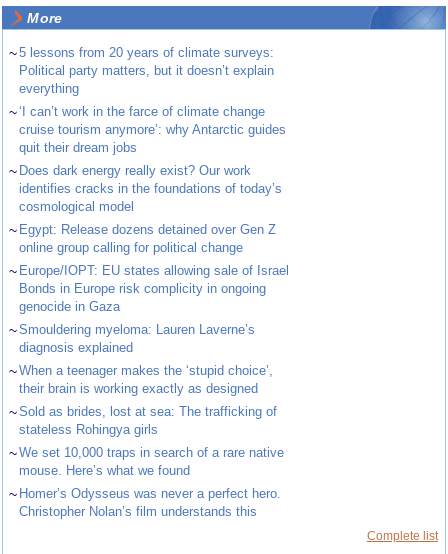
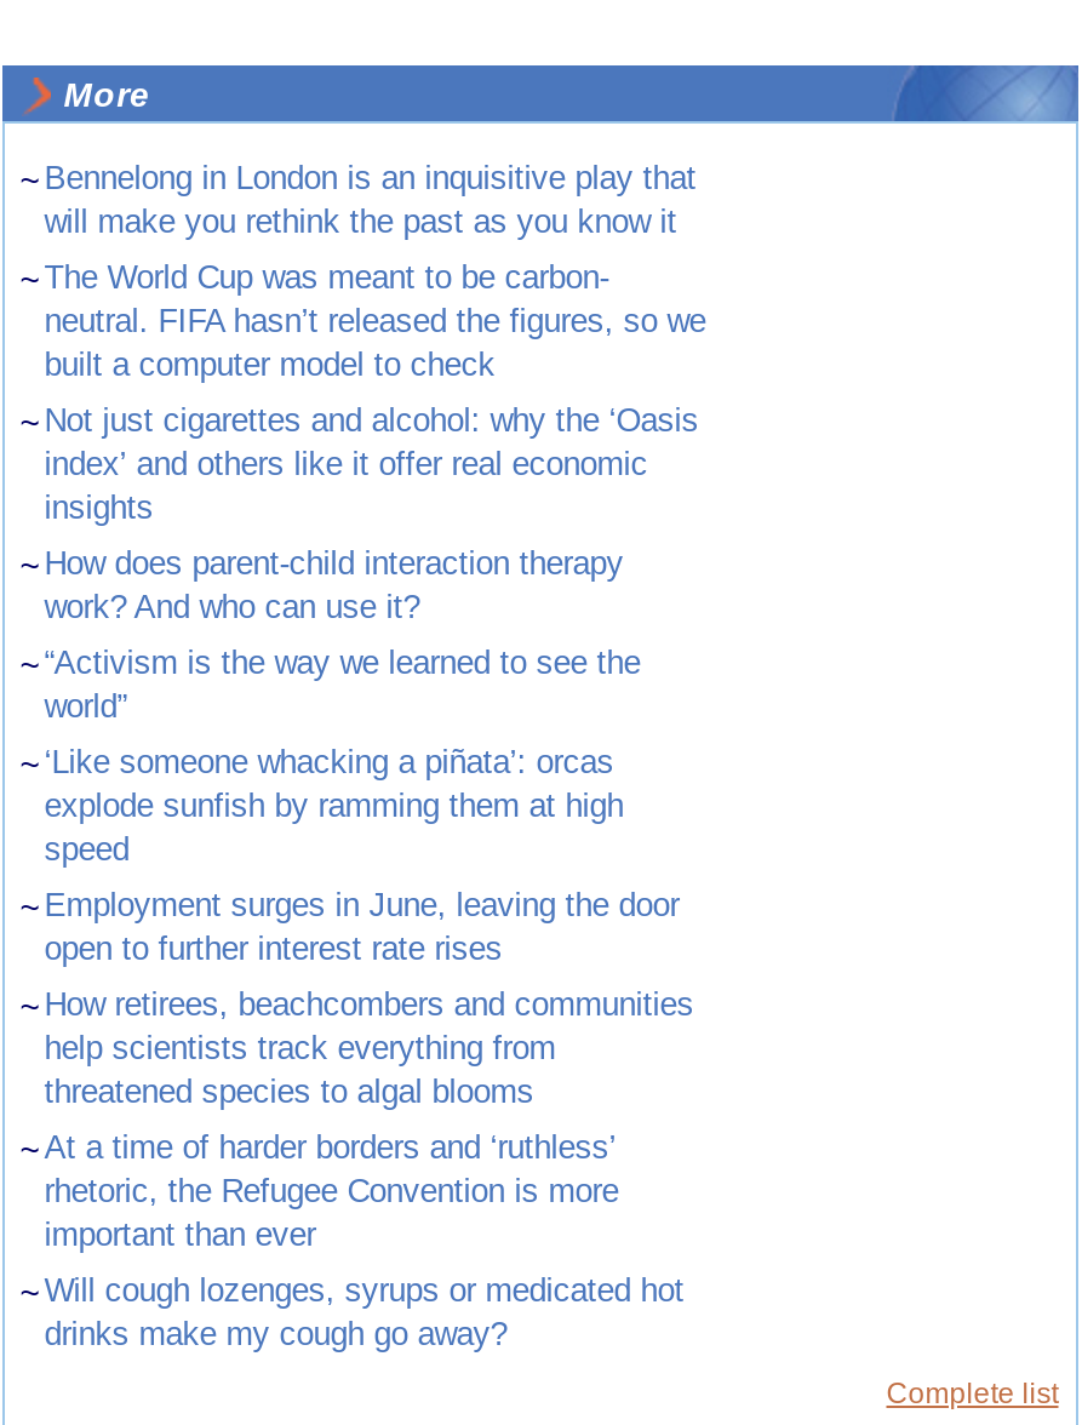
[9,45,274,96] ~ 5 lessons from 20 years of climate surveys: | Political party matters, but it doesn’t explain | everything -> [20,162,696,242] ~ Bennelong in London is an inquisitive play that | will make you rethink the past as you know it
[9,104,286,155] ~ ‘I can’t work in the farce of climate change | cruise tourism anymore’: why Antarctic guides | quit their dream jobs -> [20,261,706,385] ~ The World Cup was meant to be carbon- | neutral. FIFA hasn’t released the figures, so we | built a computer model to check
[9,163,282,214] ~ Does dark energy really exist? Our work | identifies cracks in the foundations of today’s | cosmological model -> [20,404,698,528] ~ Not just cigarettes and alcohol: why the ‘Oasis | index’ and others like it offer real economic | insights
[9,222,276,255] ~ Egypt: Release dozens detained over Gen Z | online group calling for political change -> [20,547,623,627] ~ How does parent-child interaction therapy | work? And who can use it?
[9,263,289,314] ~ Europe/IOPT: EU states allowing sale of Israel | Bonds in Europe risk complicity in ongoing | genocide in Gaza -> [20,646,640,726] ~ “Activism is the way we learned to see the | world”
[9,322,255,355] ~ Smouldering myeloma: Lauren Laverne’s | diagnosis explained -> [20,746,623,869] ~ ‘Like someone whacking a piñata’: orcas | explode sunfish by ramming them at high | speed
[9,363,273,396] ~ When a teenager makes the ‘stupid choice’, | their brain is working exactly as designed -> [20,889,679,969] ~ Employment surges in June, leaving the door | open to further interest rate rises
[9,404,277,437] ~ Sold as brides, lost at sea: The trafficking of | stateless Rohingya girls -> [20,988,694,1112] ~ How retirees, beachcombers and communities | help scientists track everything from | threatened species to algal blooms
[9,445,284,478] ~ We set 10,000 traps in search of a rare native | mouse. Here’s what we found -> [20,1131,618,1255] ~ At a time of harder borders and ‘ruthless’ | rhetoric, the Refugee Convention is more | important than ever
[9,486,281,519] ~ Homer’s Odysseus was never a perfect hero. | Christopher Nolan’s film understands this -> [20,1274,684,1354] ~ Will cough lozenges, syrups or medicated hot | drinks make my cough go away?

